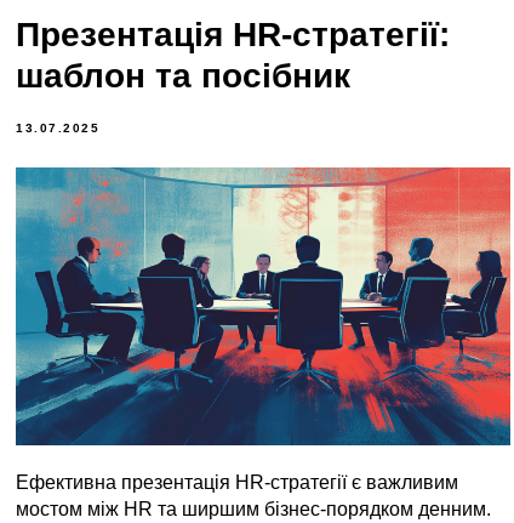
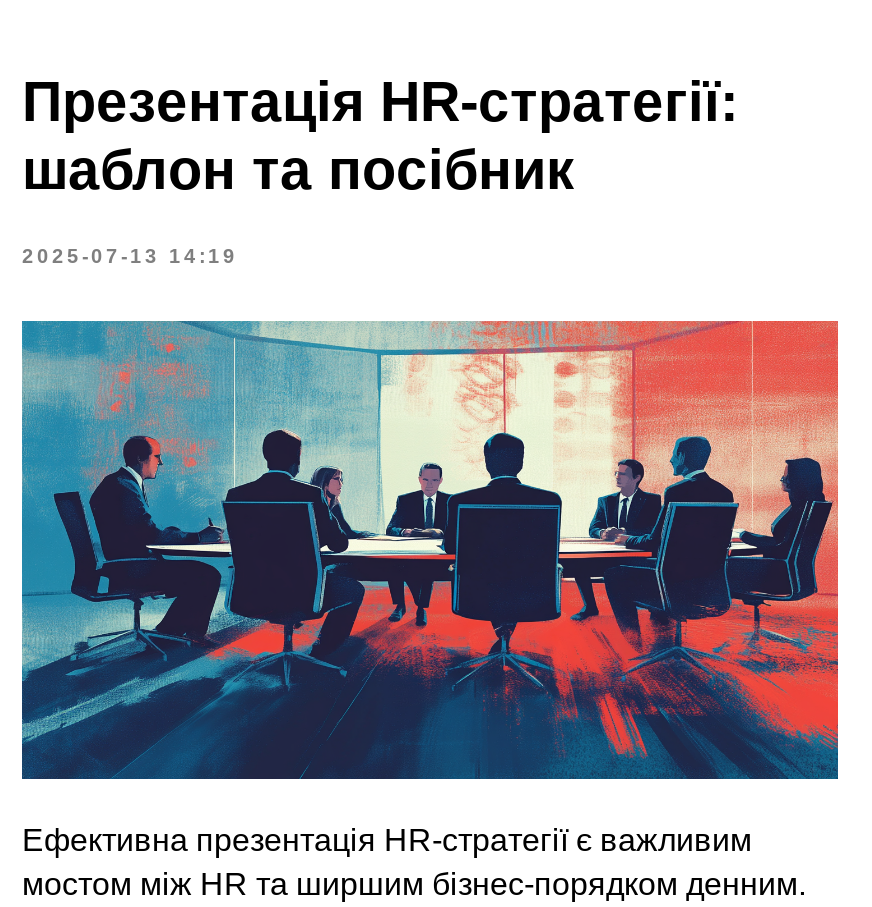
[16,121,99,135] 13.07.2025 -> [22,245,238,267] 2025-07-13 14:19

